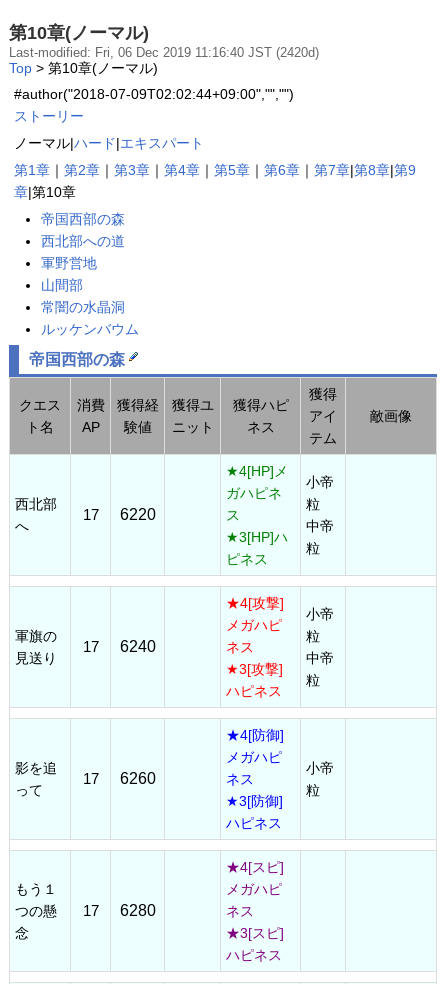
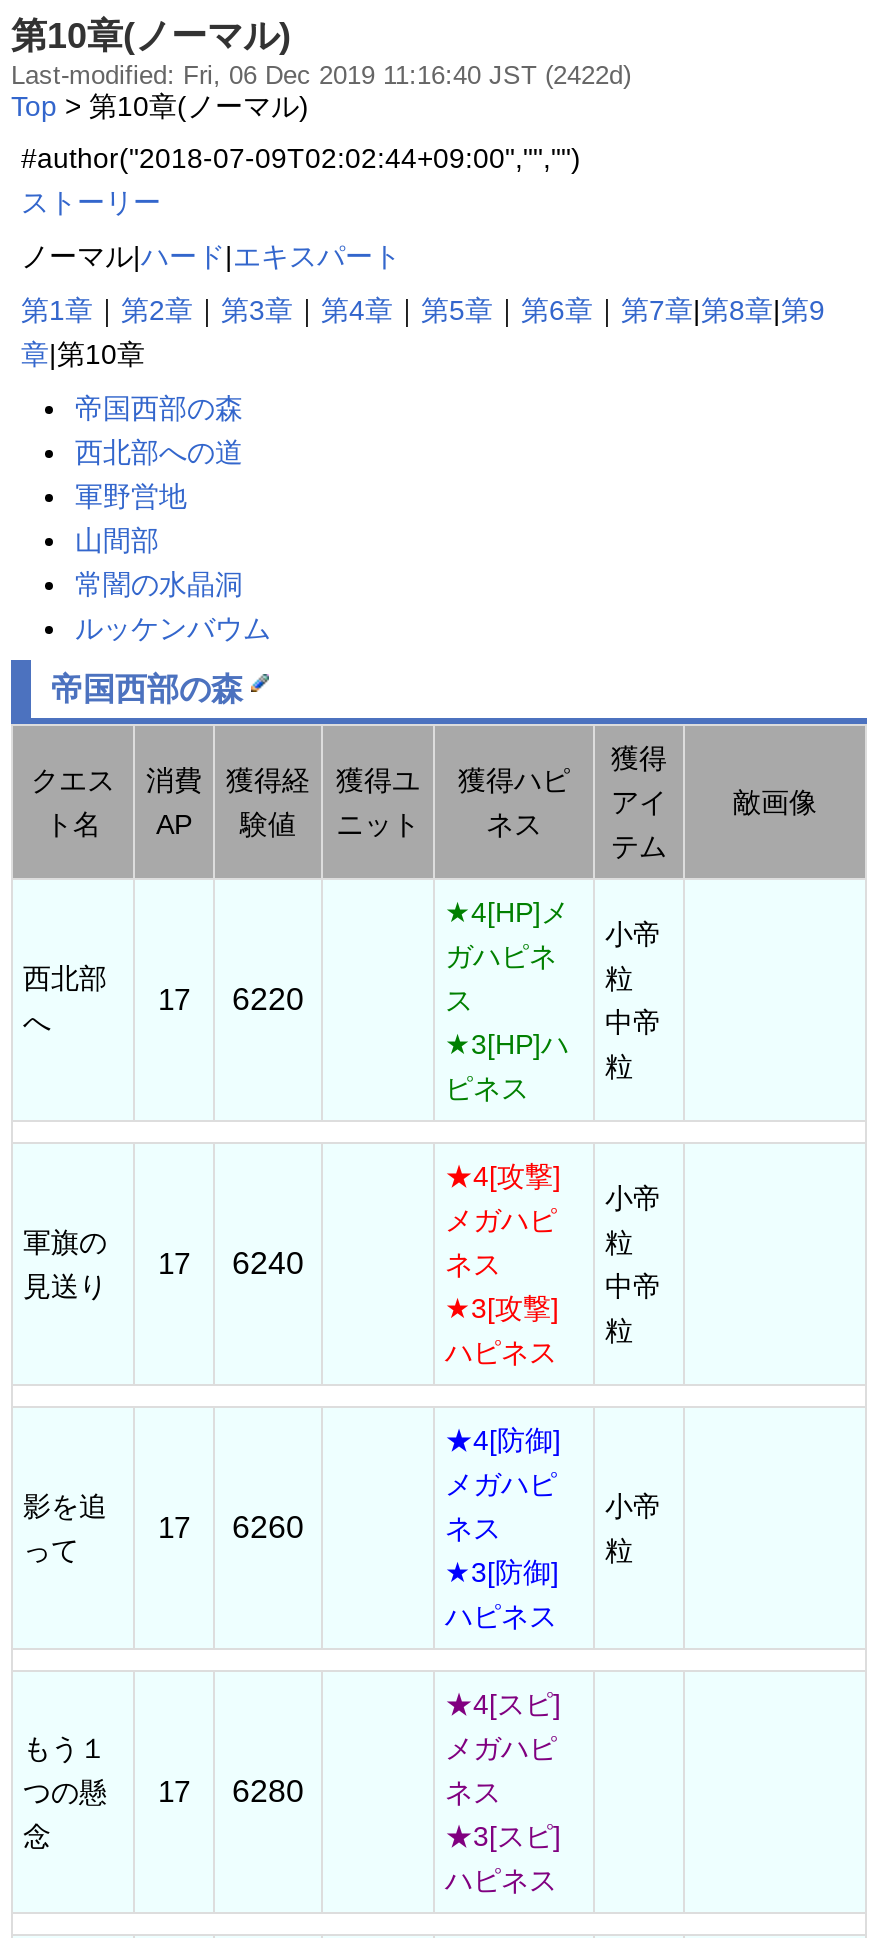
[9,45,319,60] Last-modified: Fri, 06 Dec 2019 11:16:40 JST (2420d) -> [11,60,631,90] Last-modified: Fri, 06 Dec 2019 11:16:40 JST (2422d)

